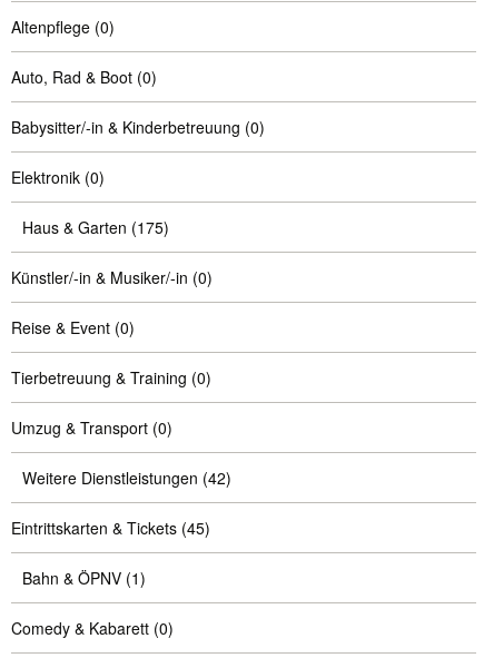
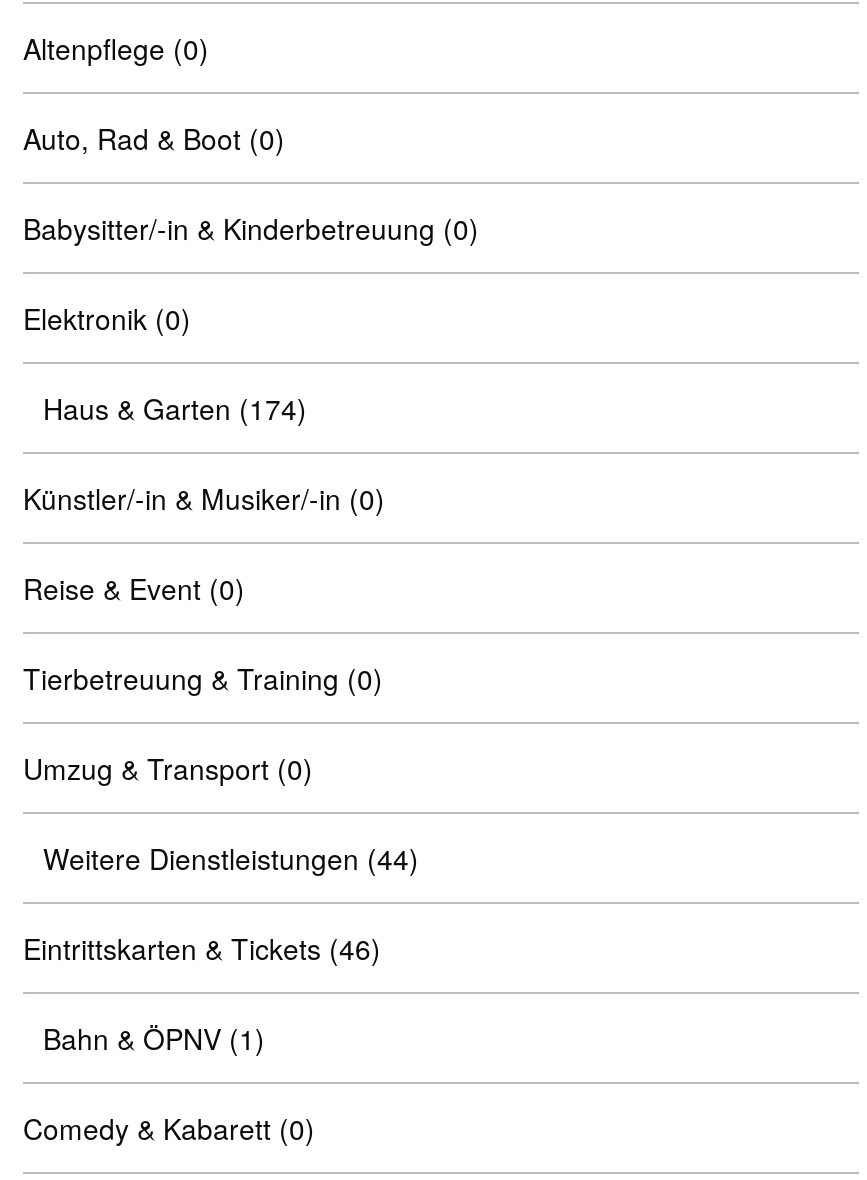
[22,216,169,238] Haus & Garten (175) -> [43,388,307,428] Haus & Garten (174)
[22,467,231,489] Weitere Dienstleistungen (42) -> [43,838,419,878] Weitere Dienstleistungen (44)
[11,517,210,539] Eintrittskarten & Tickets (45) -> [23,928,381,968] Eintrittskarten & Tickets (46)

